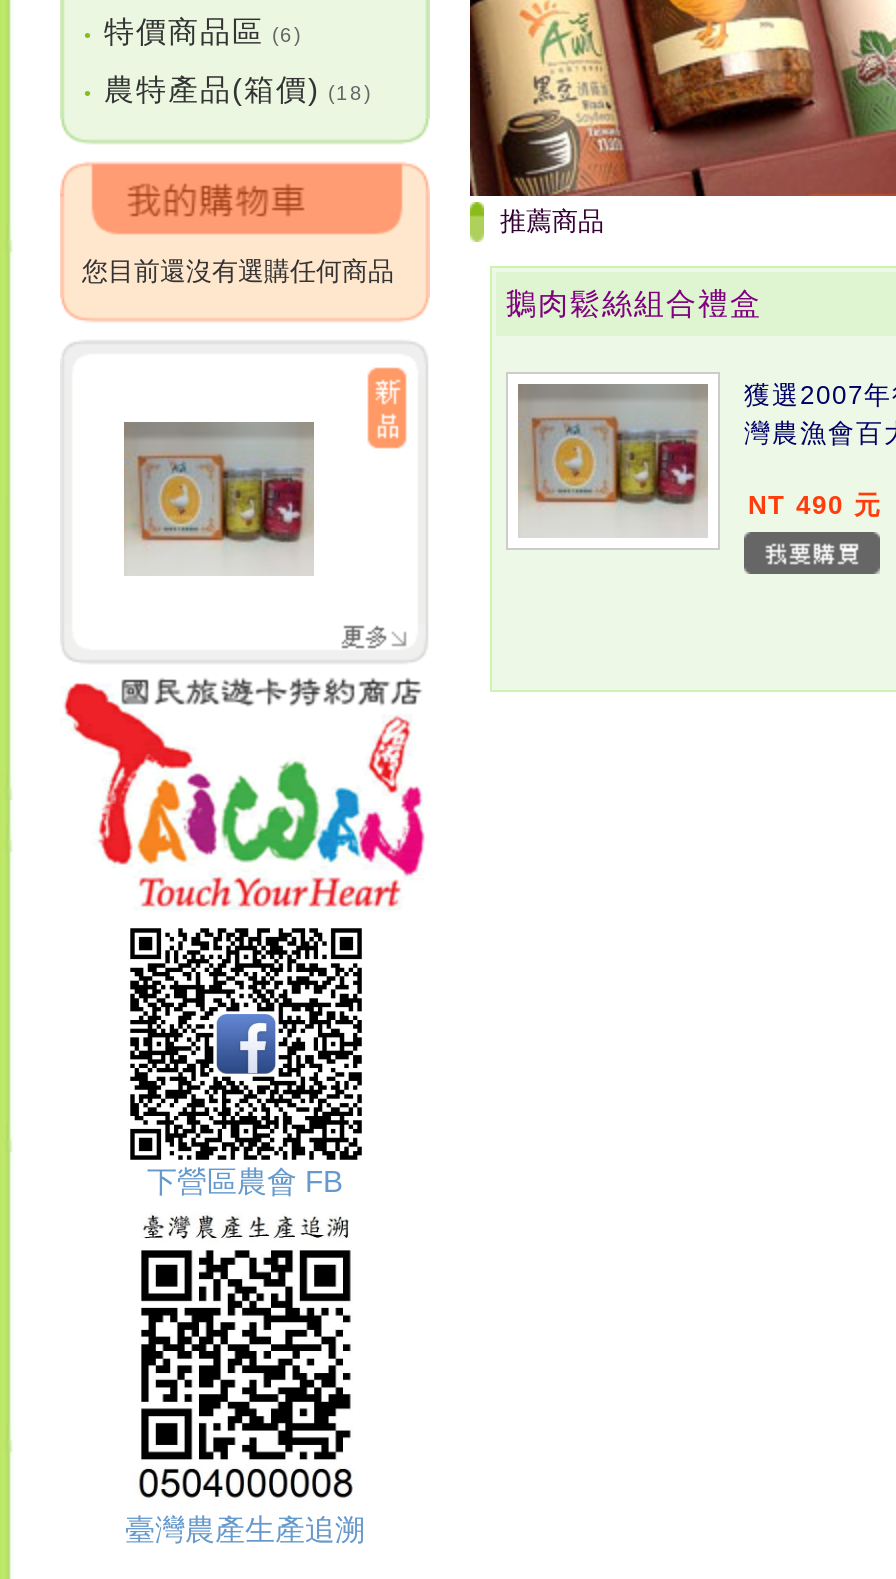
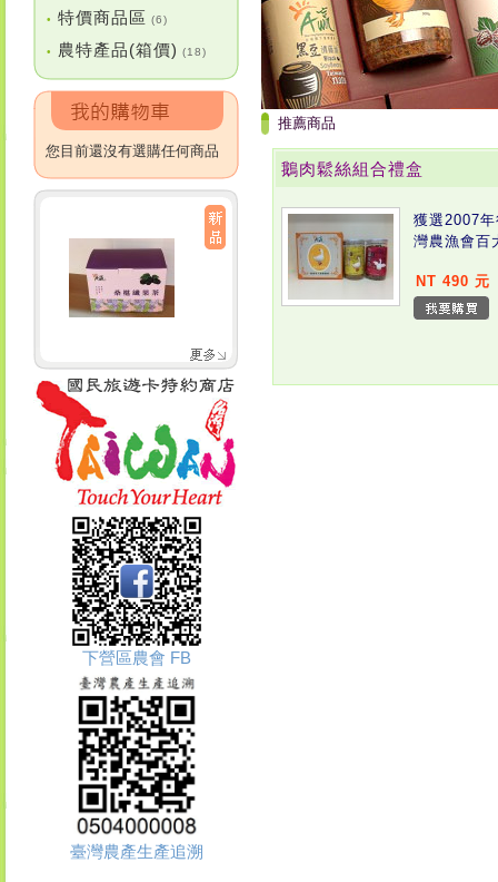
[124,420,314,568] [image] -> [69,235,175,317] [image]

